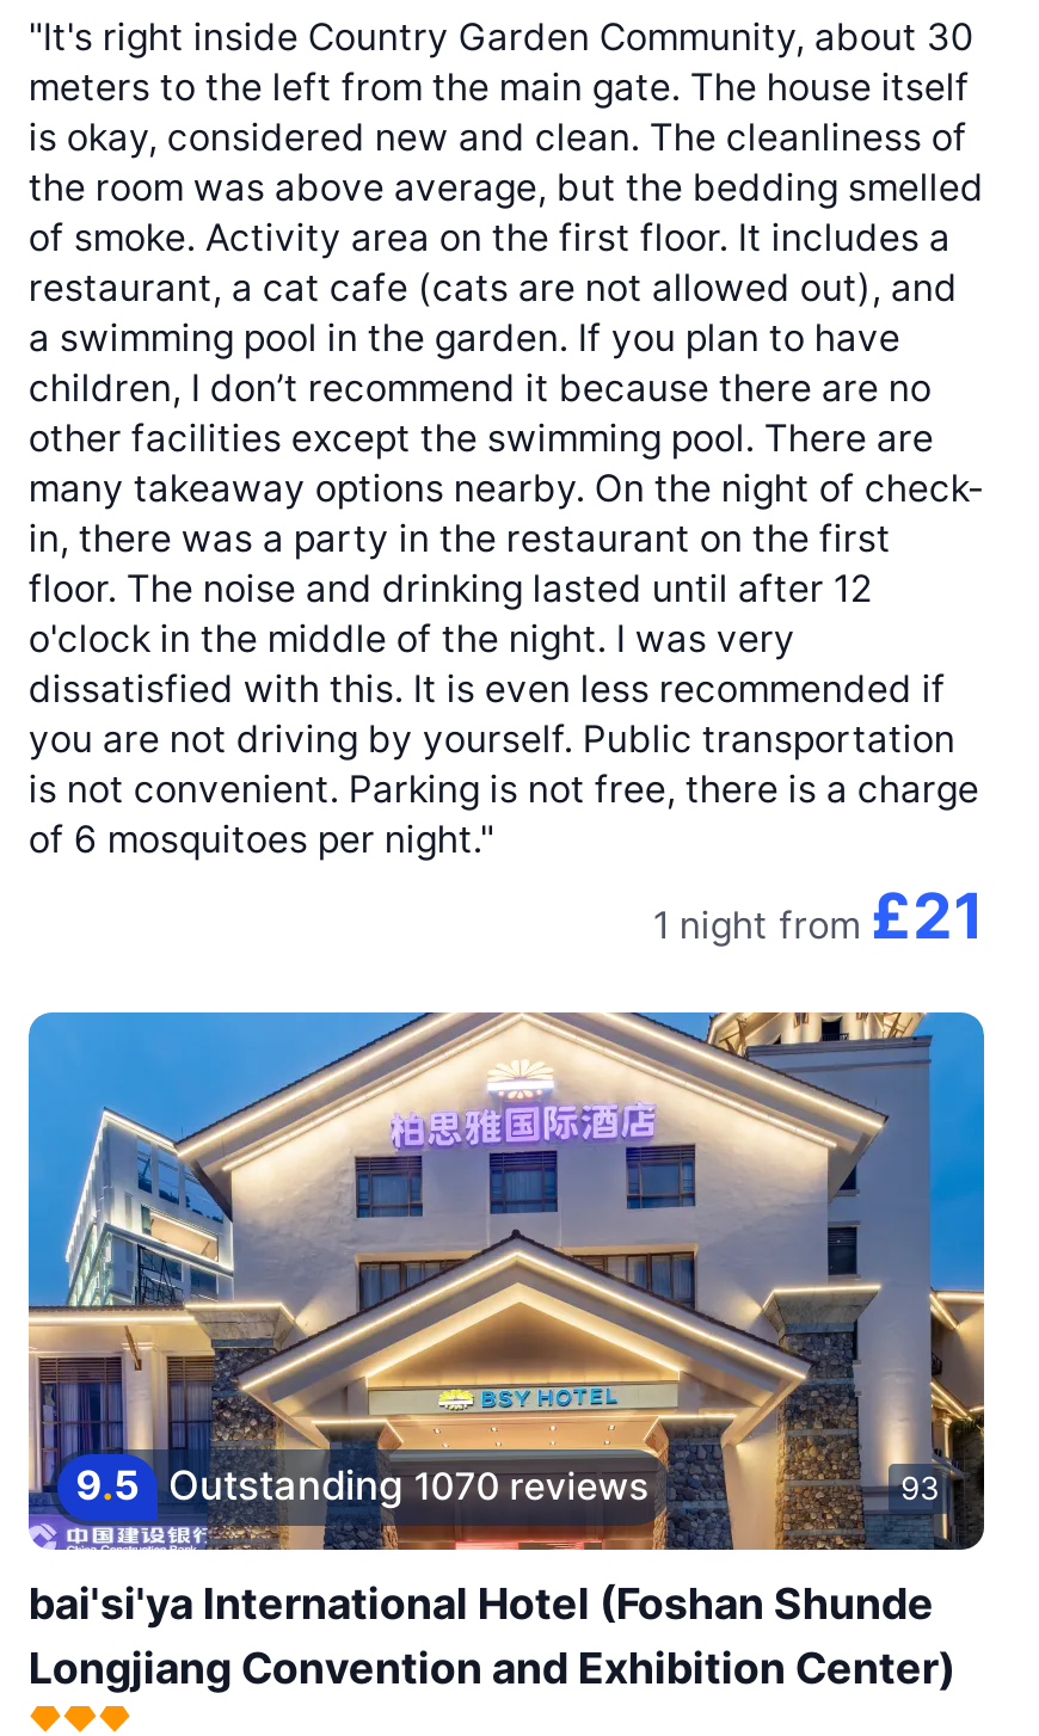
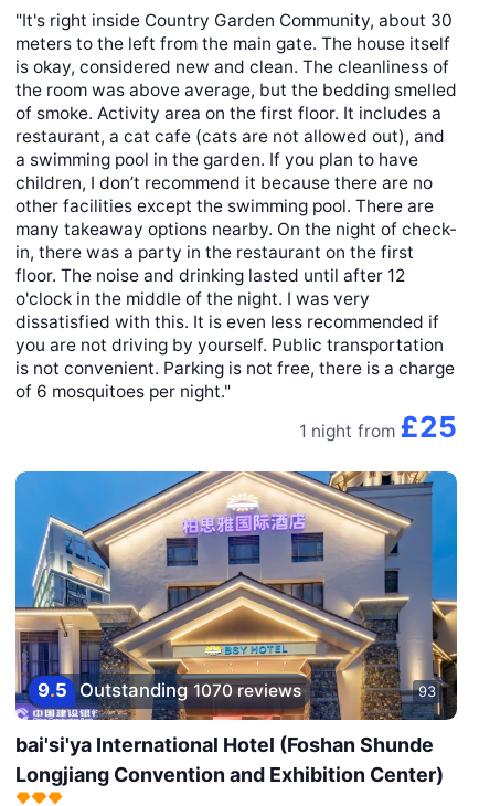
[653,878,984,952] 1 night from £21 -> [299,409,457,444] 1 night from £25

